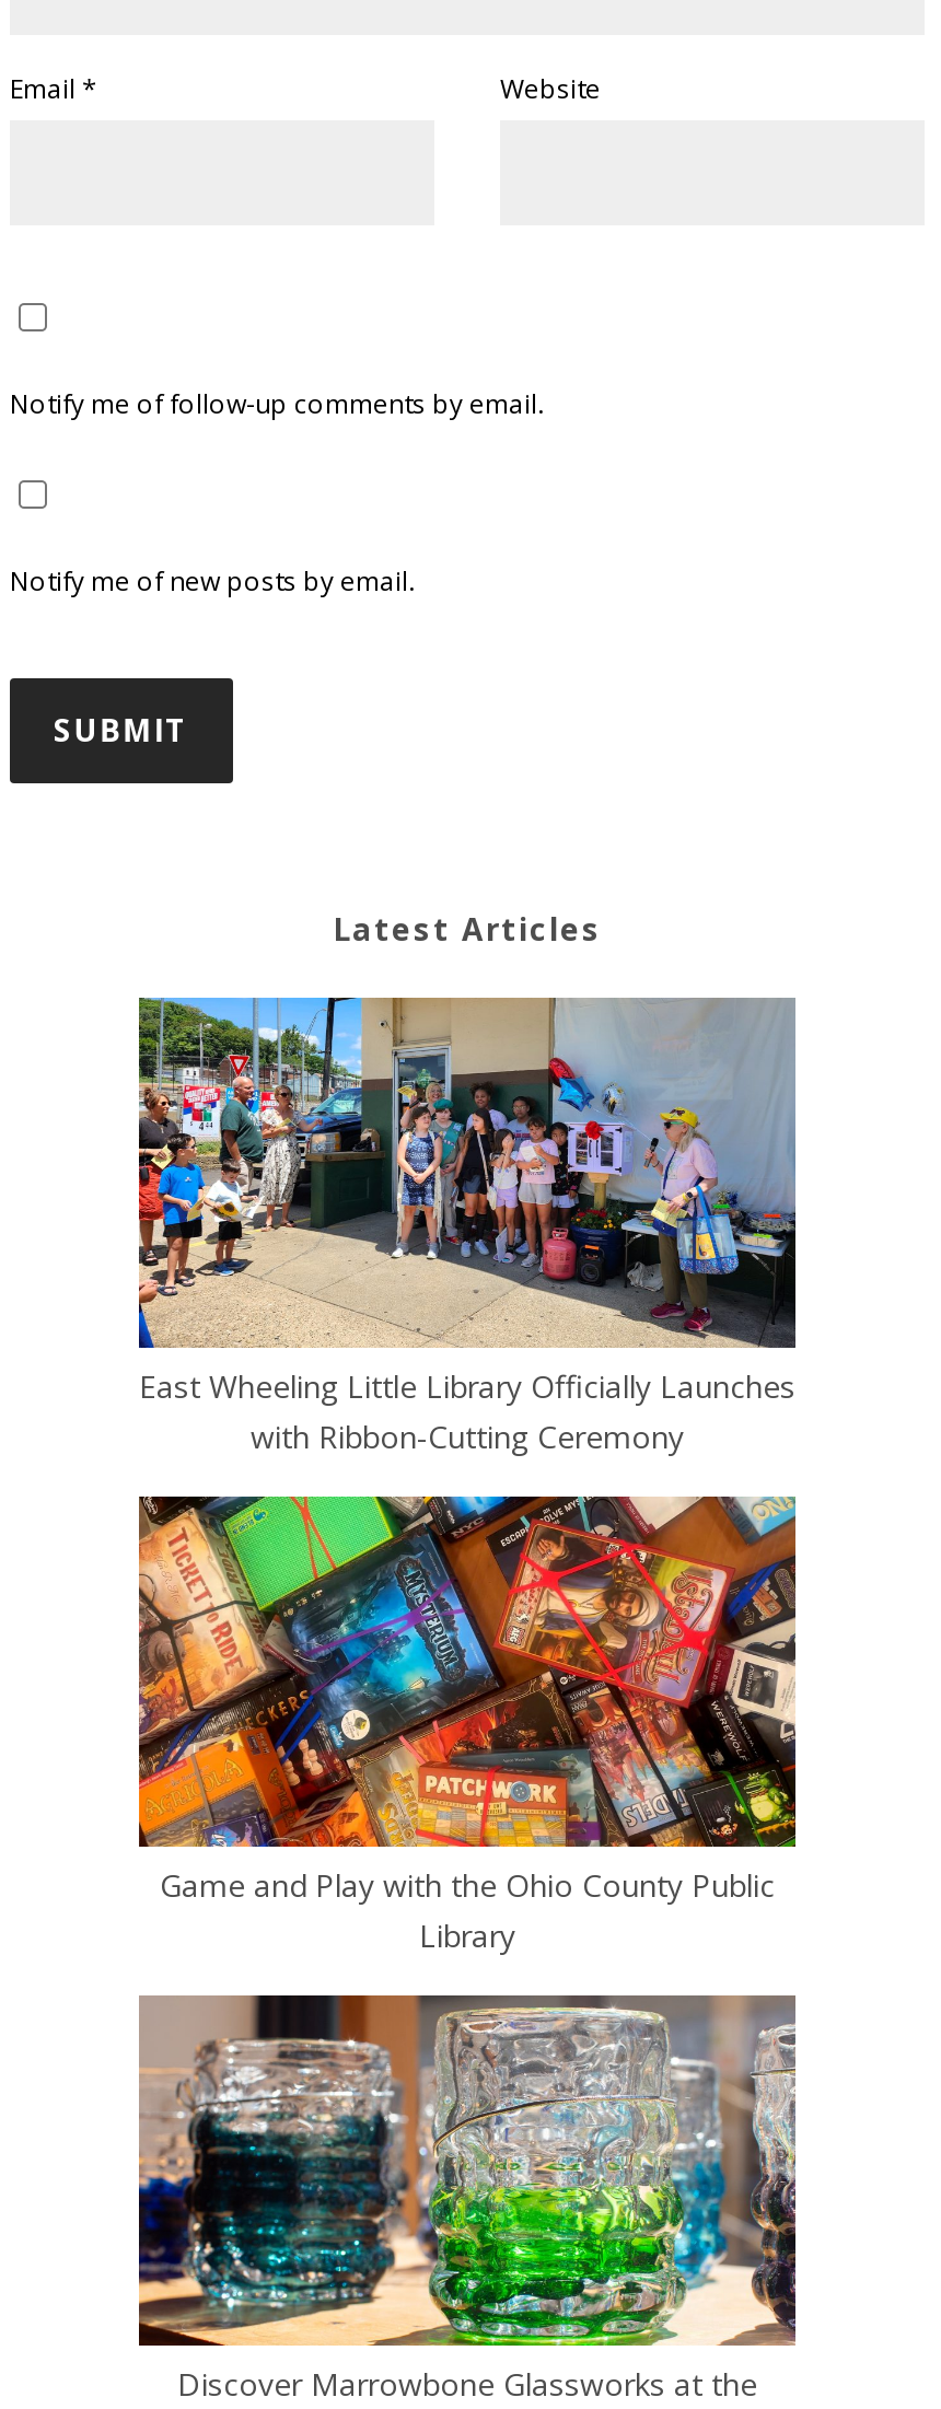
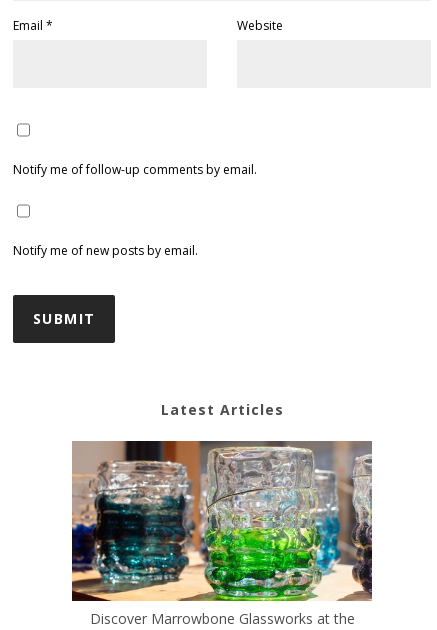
[137,996,798,1457] [image] | East Wheeling Little Library Officially Launches | with Ribbon-Cutting Ceremony -> none
[137,1494,798,1955] [image] | Game and Play with the Ohio County Public | Library -> none

